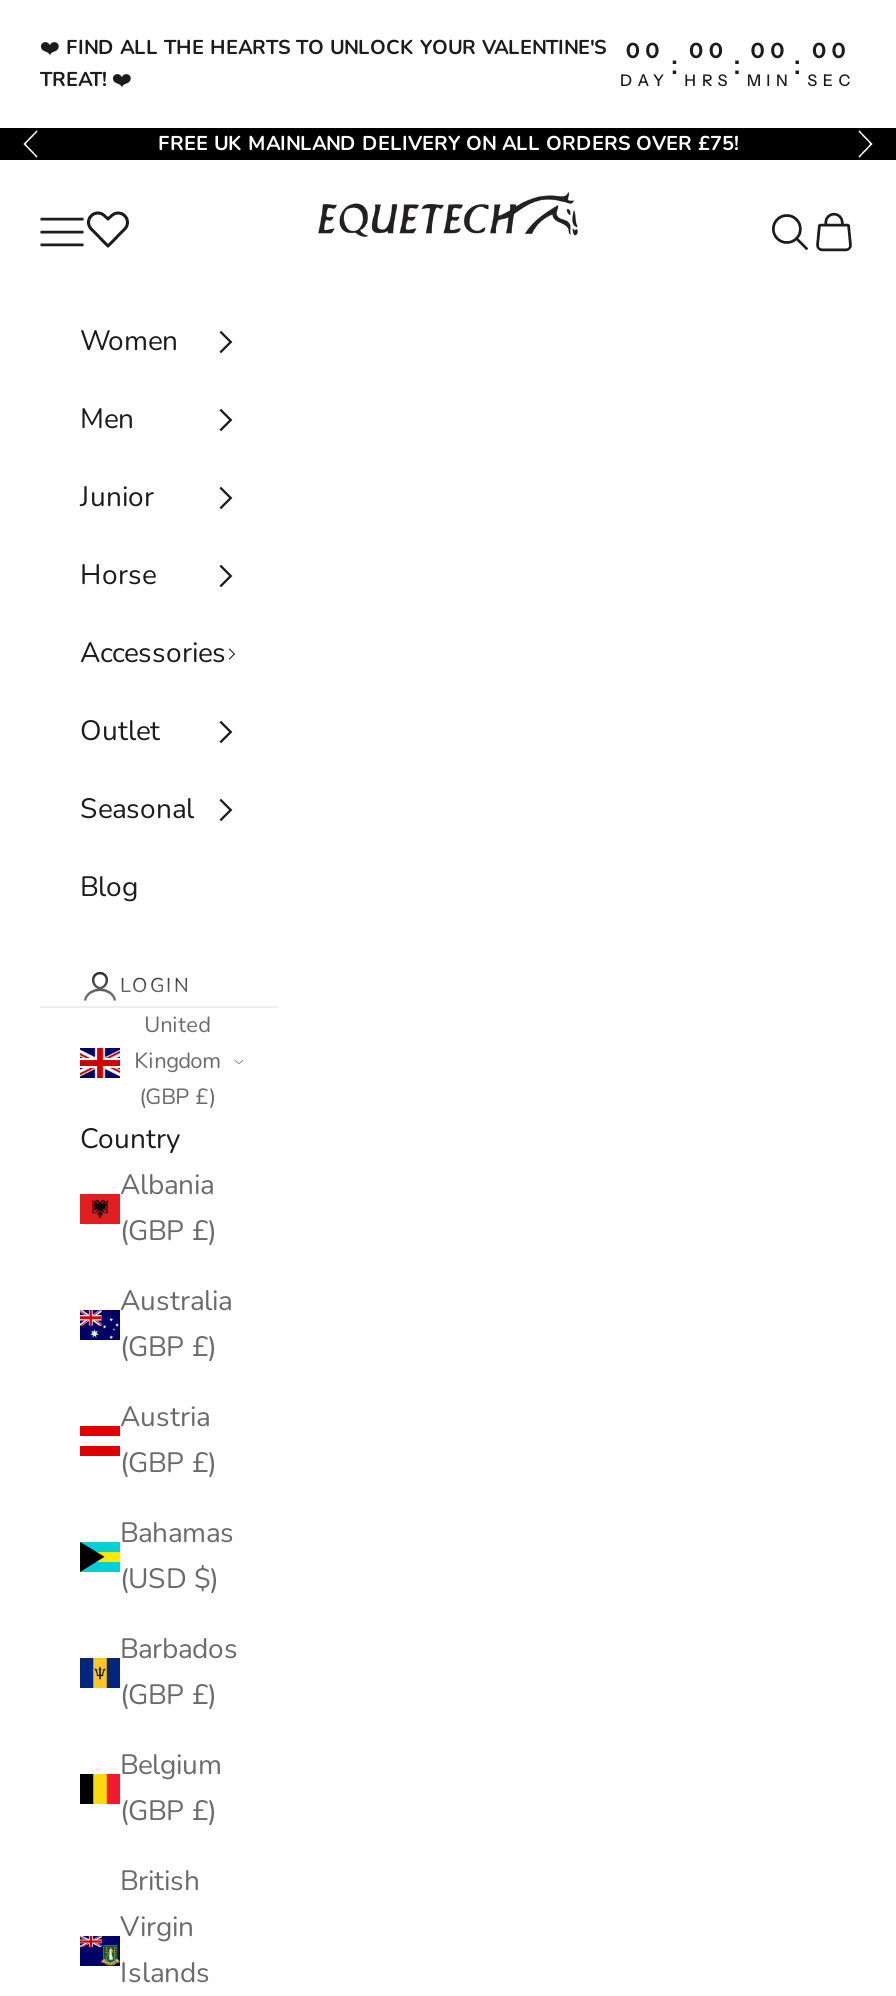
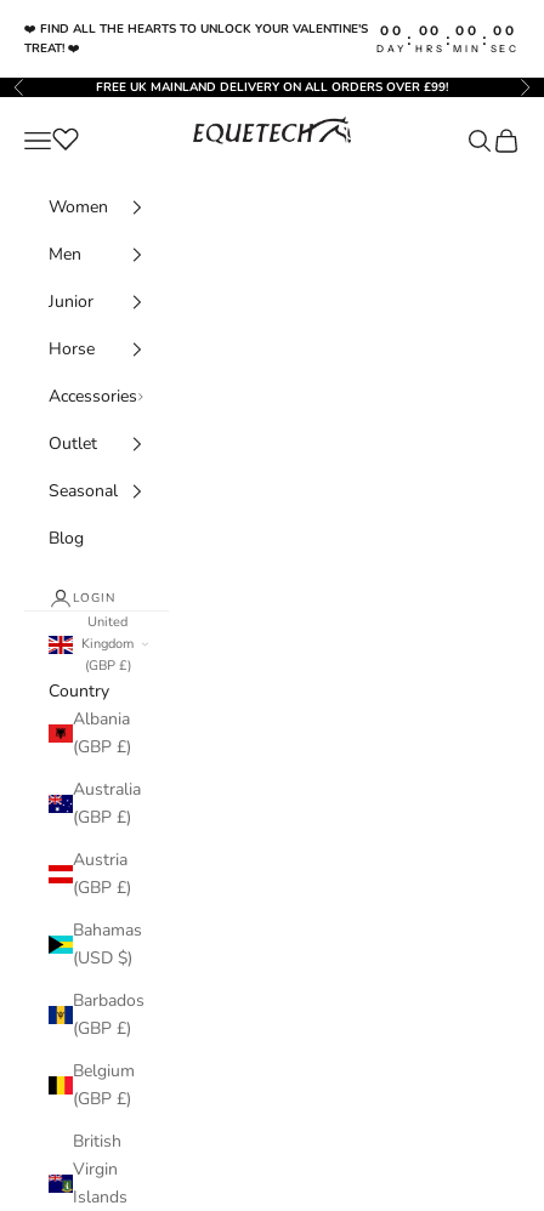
[158,130,738,158] FREE UK MAINLAND DELIVERY ON ALL ORDERS OVER £75! -> [96,79,448,96] FREE UK MAINLAND DELIVERY ON ALL ORDERS OVER £99!

